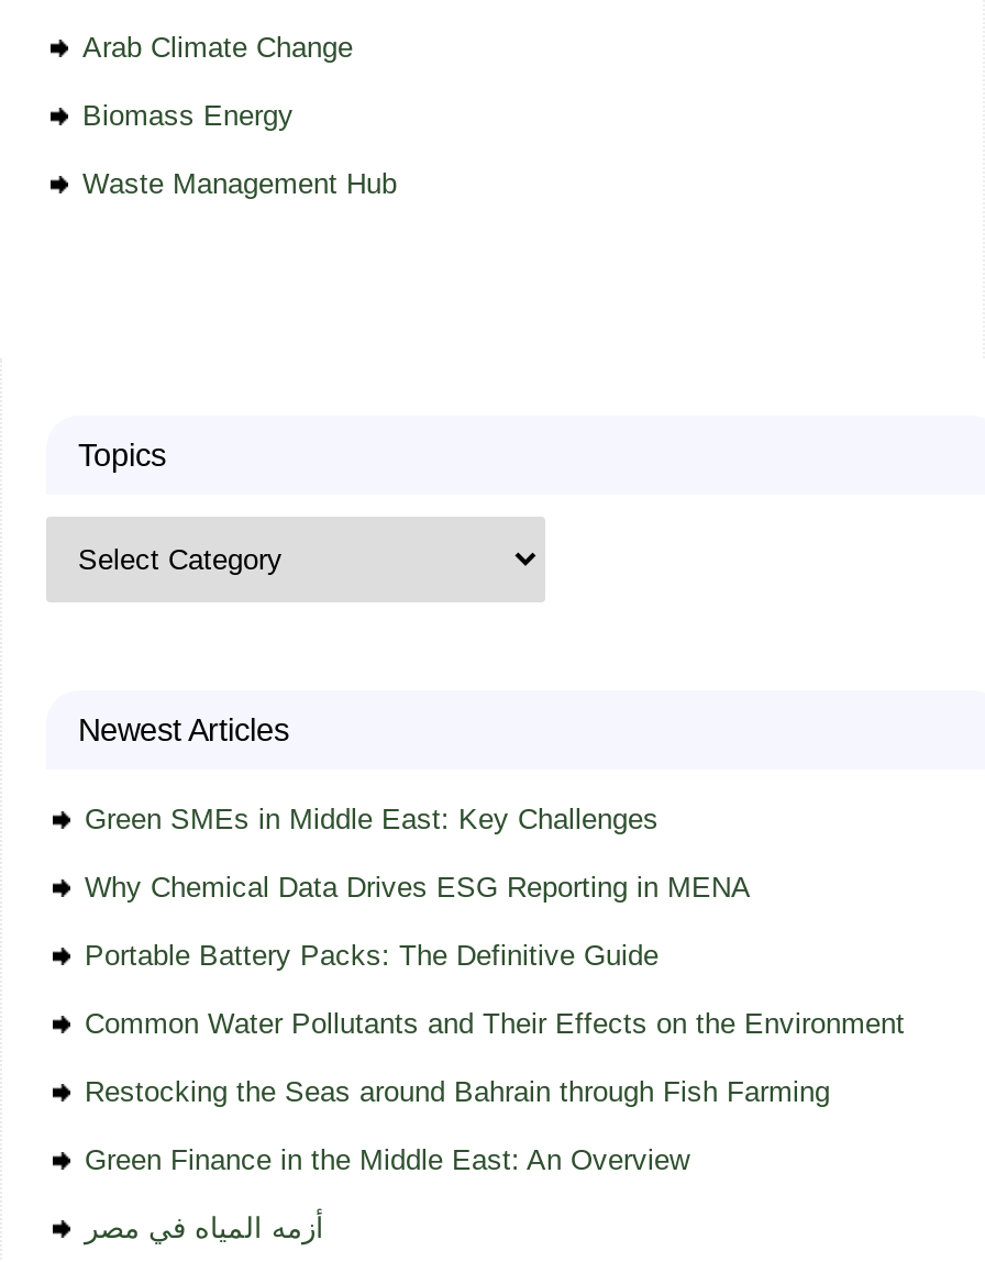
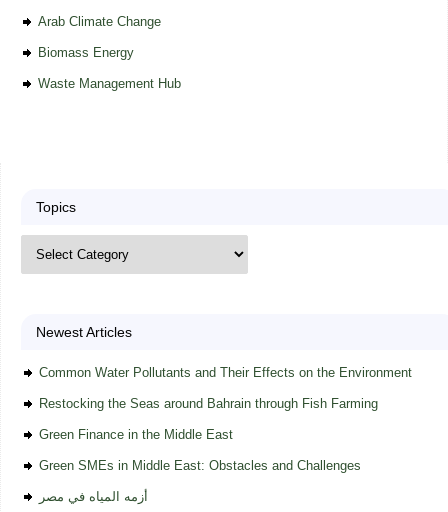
[85,802,751,972] Green SMEs in Middle East: Key Challenges | Why Chemical Data Drives ESG Reporting in MENA | Portable Battery Packs: The Definitive Guide -> none
moved [85,1007,905,1108] -> [38,365,411,411]: Common Water Pollutants and Their Effects on the Environment | Restocking the Seas around Bahrain through Fish Farming
[85,1143,689,1176] Green Finance in the Middle East: An Overview -> [38,427,360,473] Green Finance in the Middle East | Green SMEs in Middle East: Obstacles and Challenges

